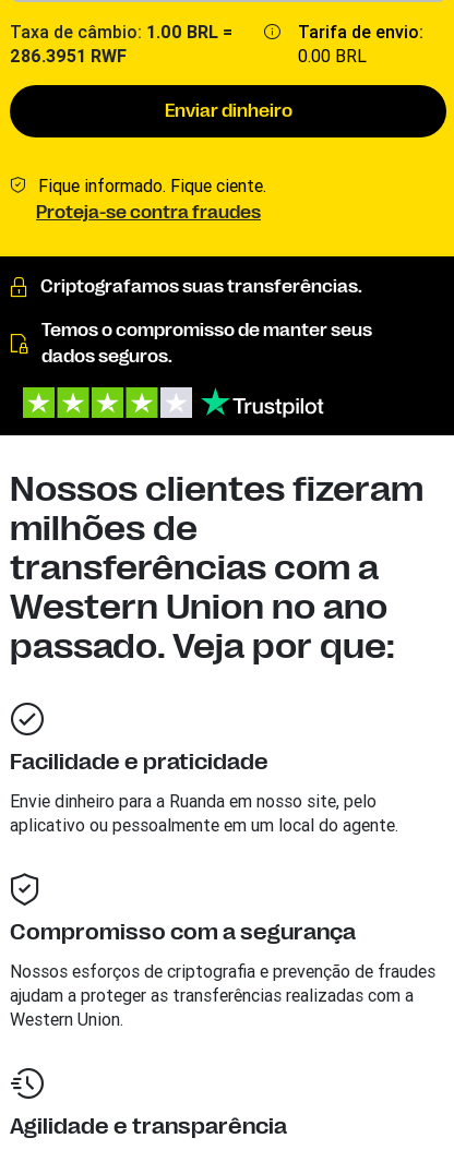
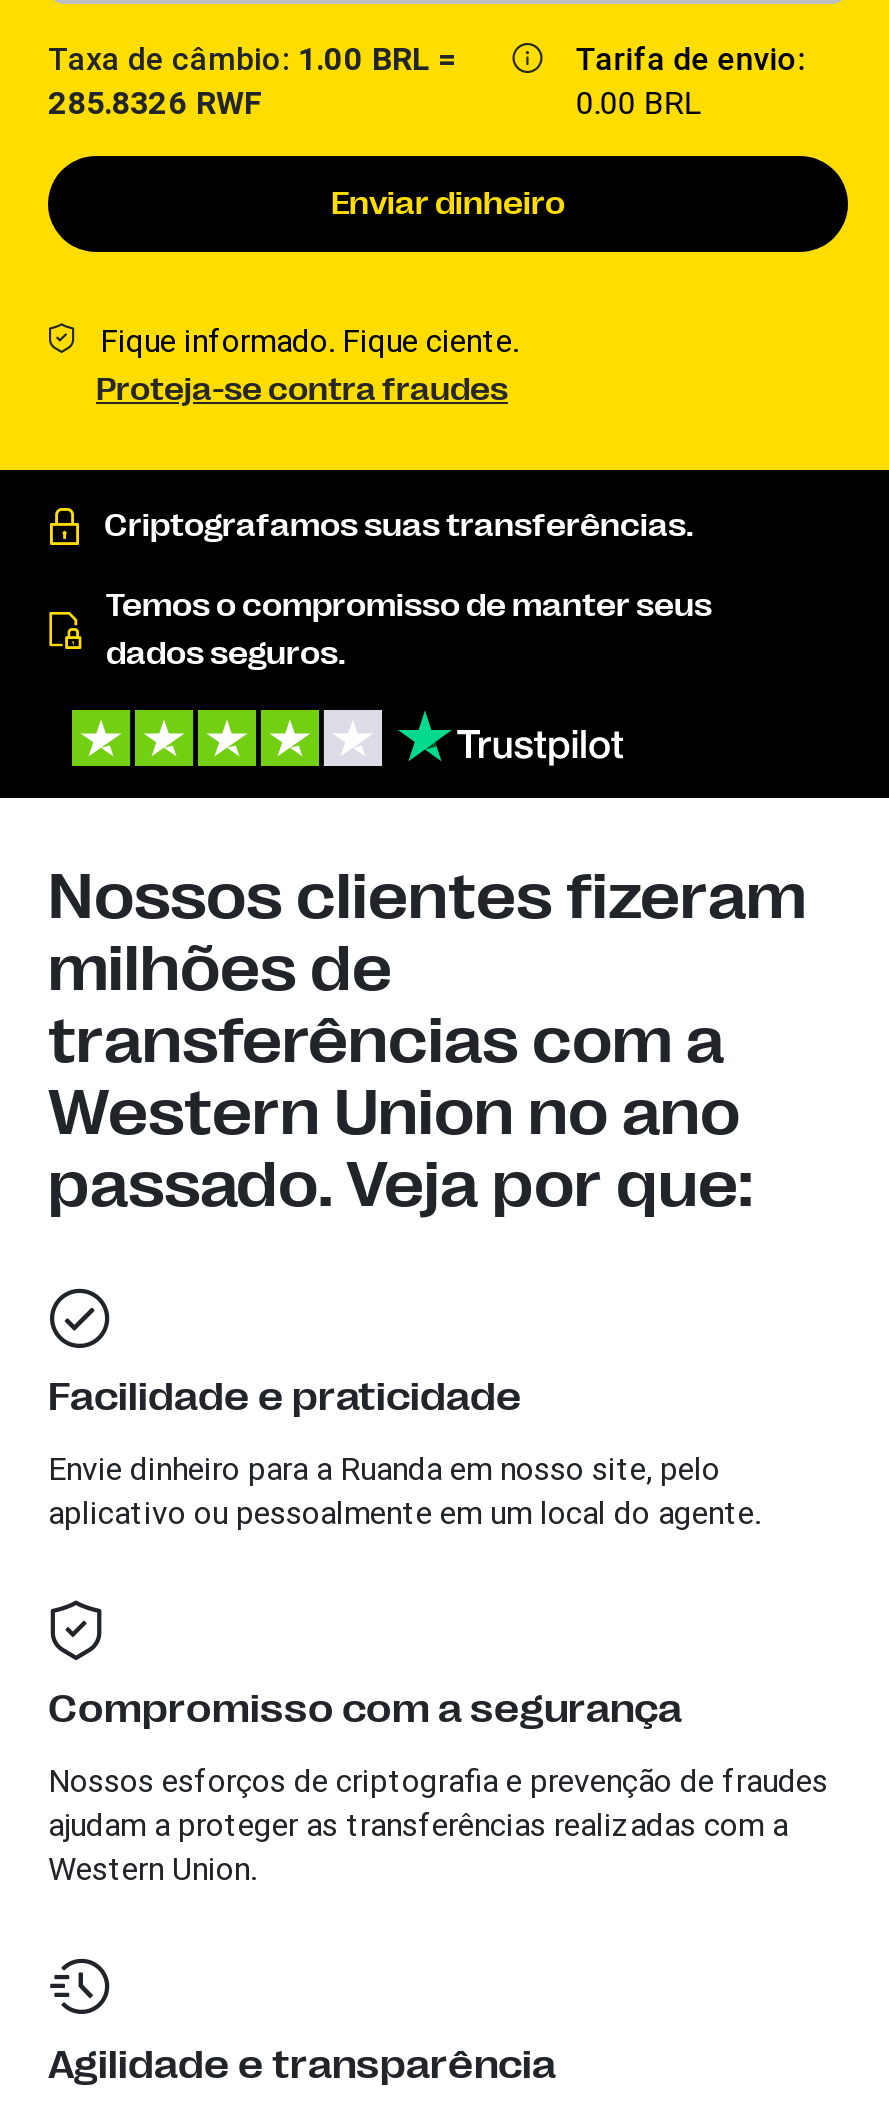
[10,45,127,67] 286.3951 RWF -> [48,82,262,122] 285.8326 RWF

